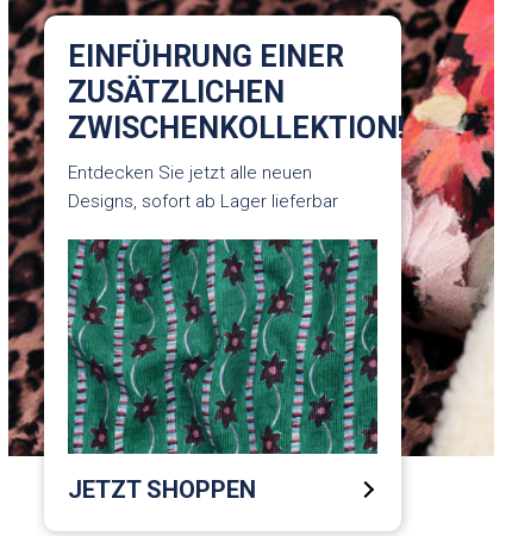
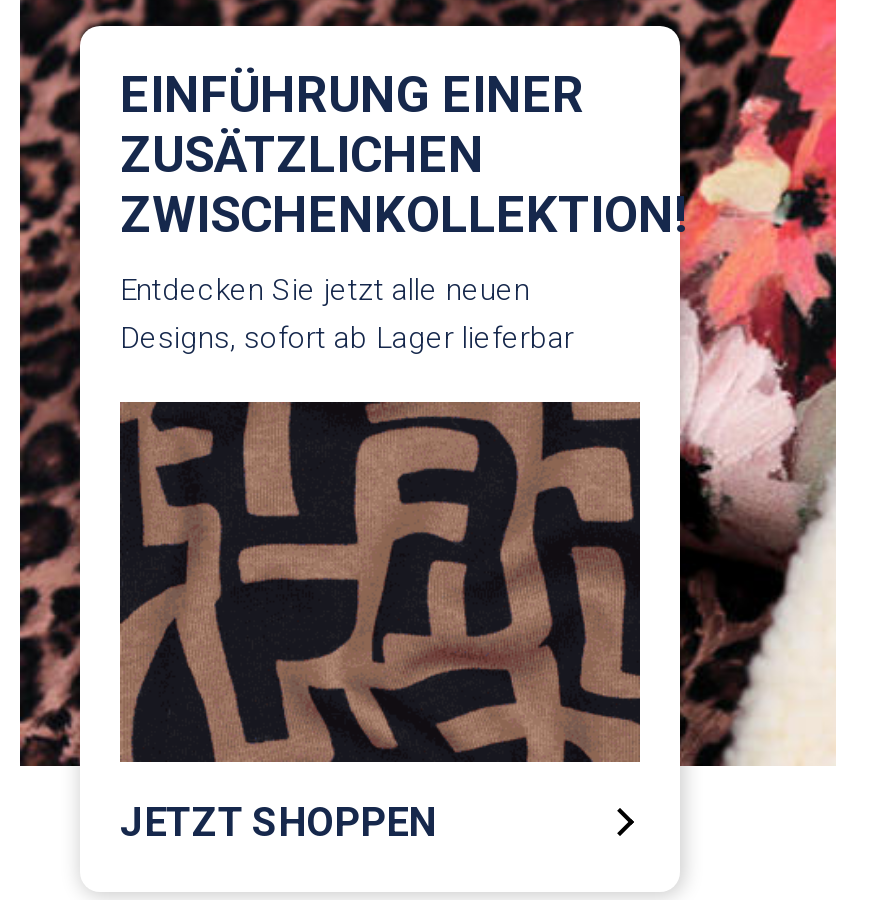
[67,238,379,455] [image] -> [118,400,642,764] [image]

